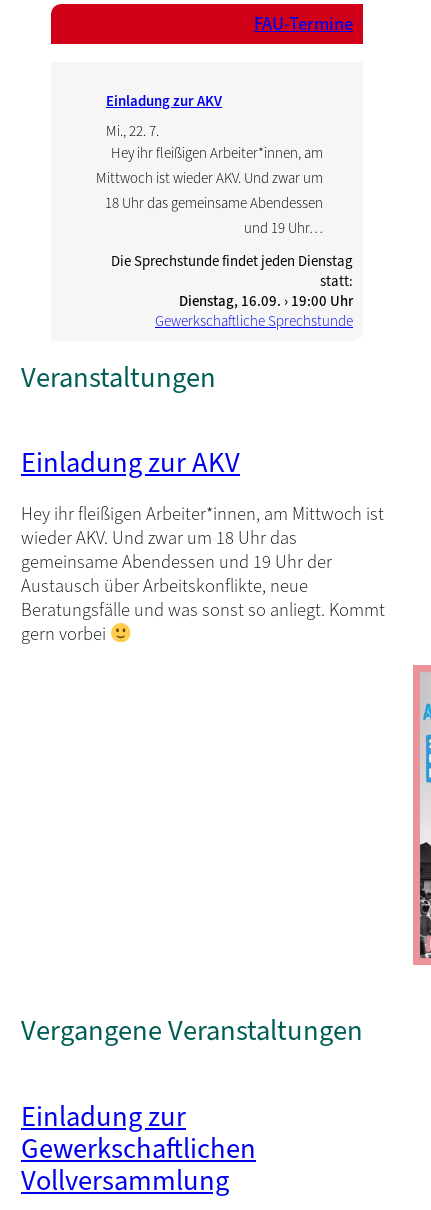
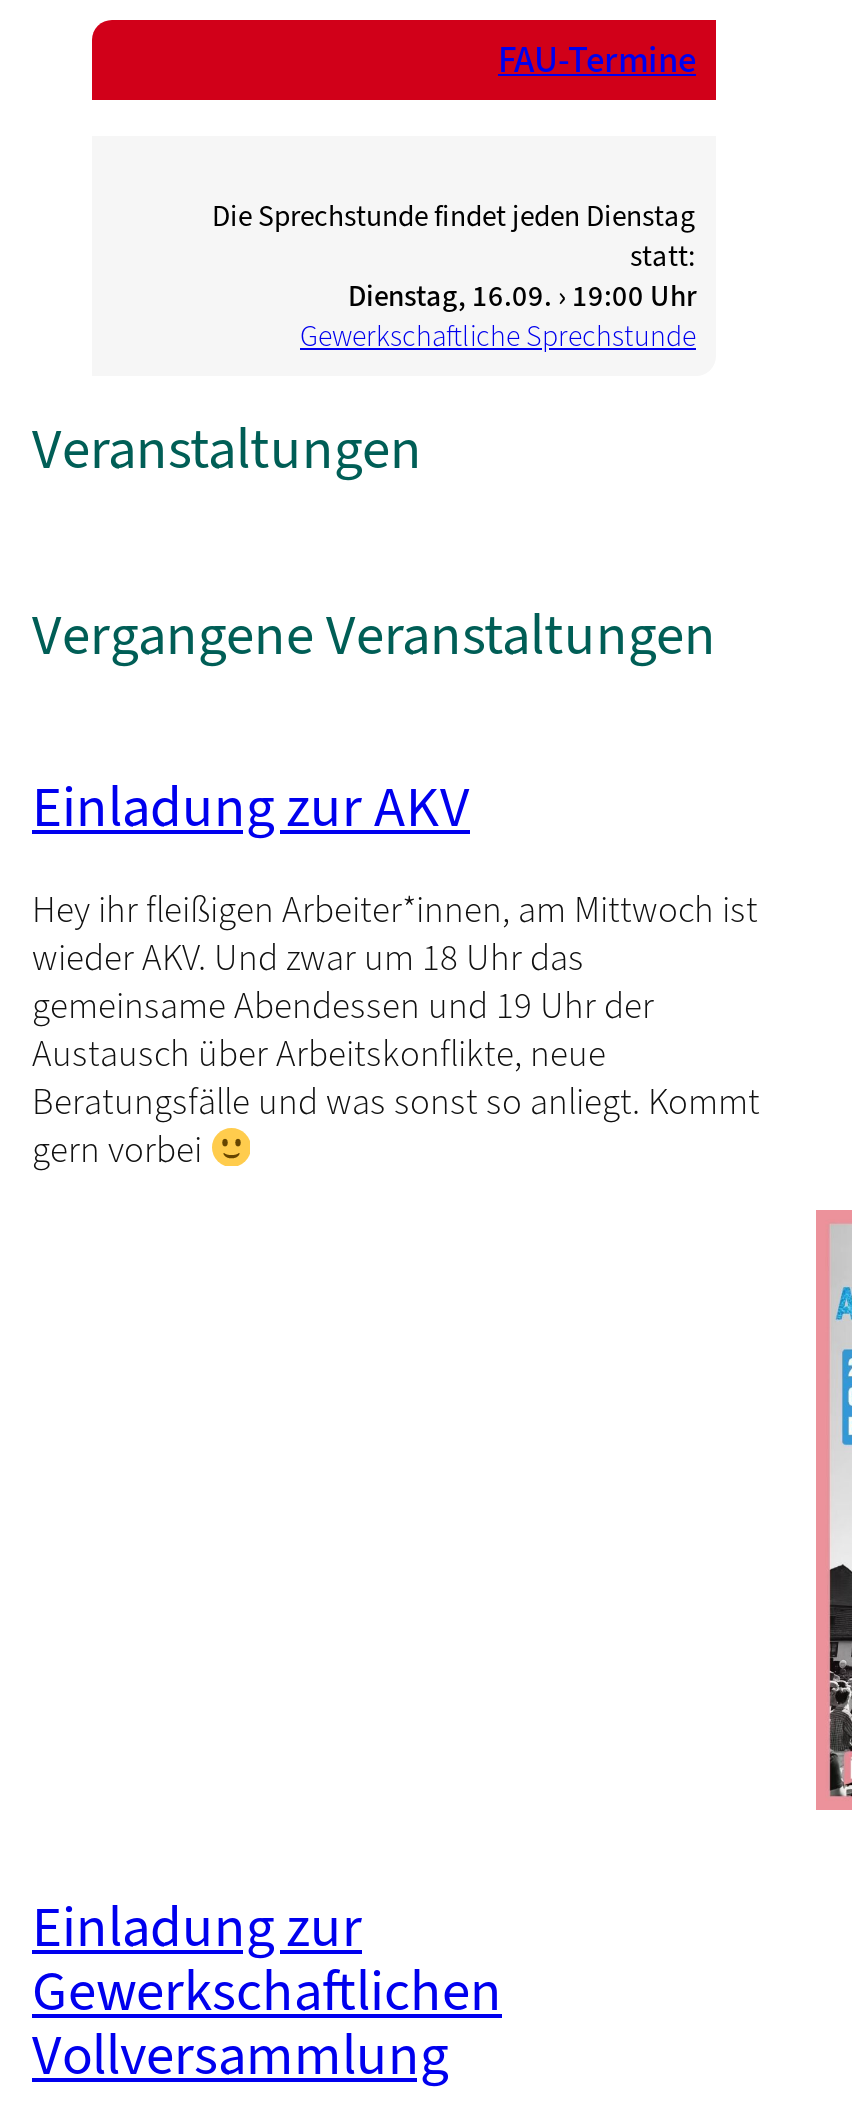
[96,91,323,238] Einladung zur AKV | Mi., 22. 7. | Hey ihr fleißigen Arbeiter*innen, am | Mittwoch ist wieder AKV. Und zwar um | 18 Uhr das gemeinsame Abendessen | und 19 Uhr… -> none
moved [21,1011,363,1049] -> [32,597,716,673]: Vergangene Veranstaltungen

